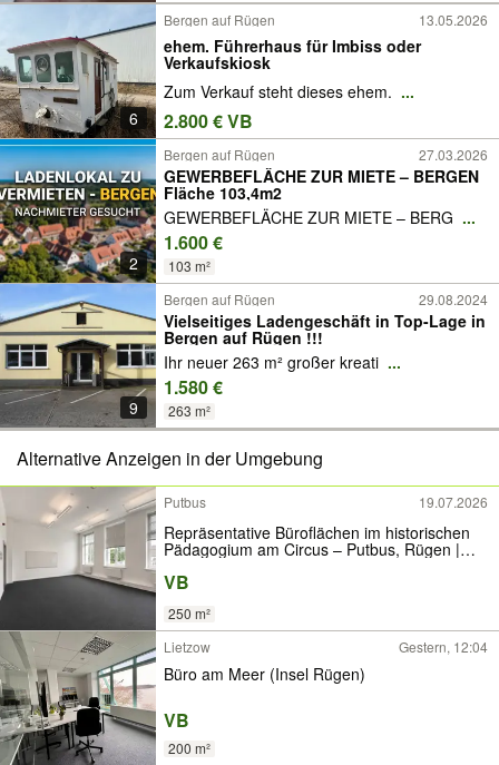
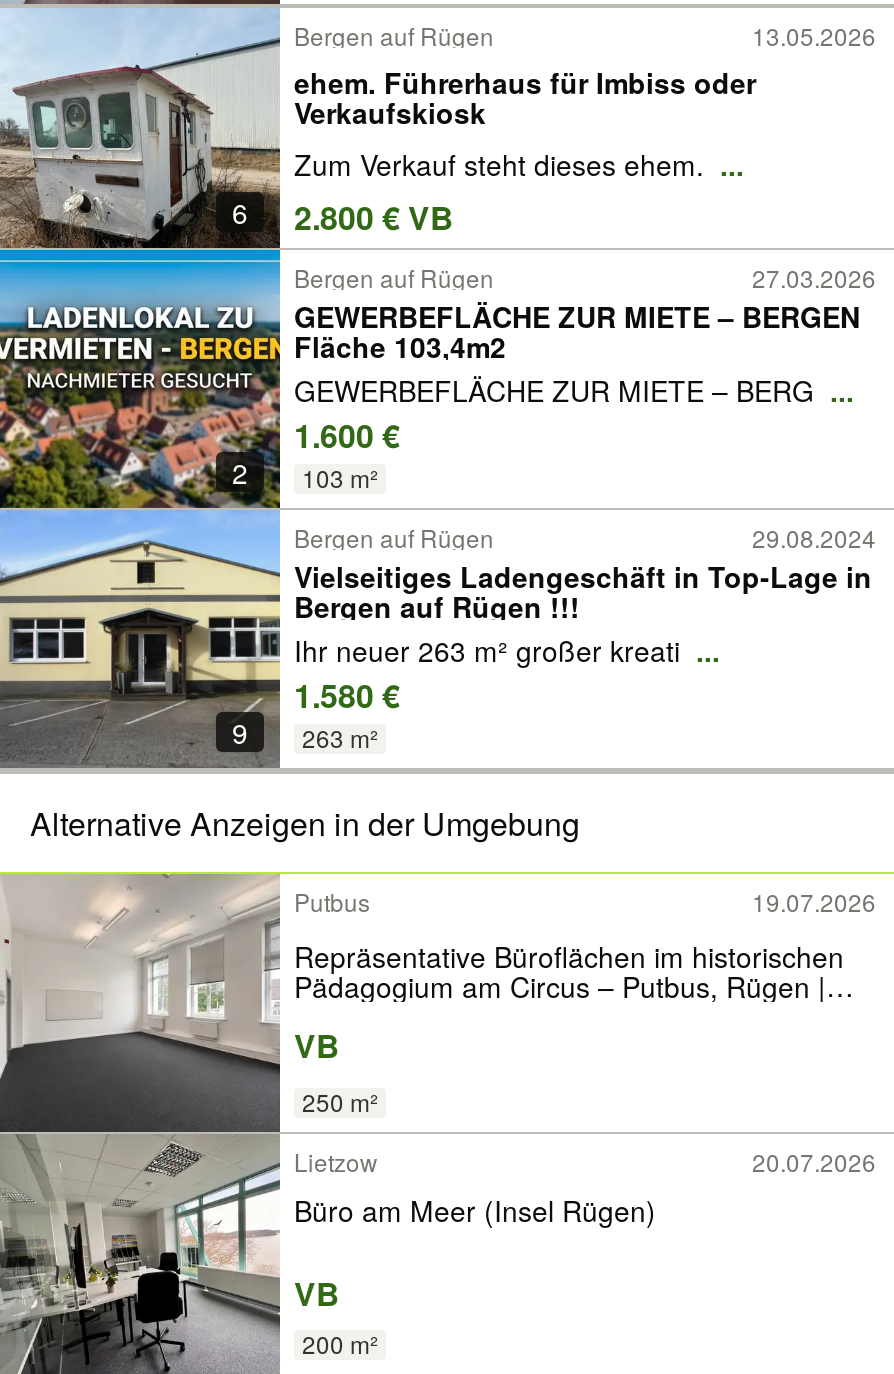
[399,637,488,656] Gestern, 12:04 -> [752,1144,876,1178] 20.07.2026

